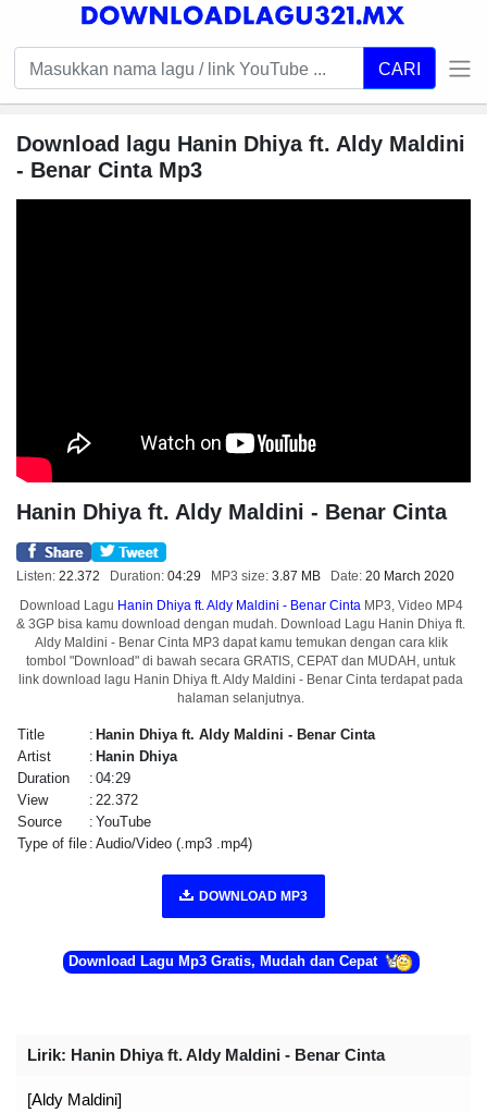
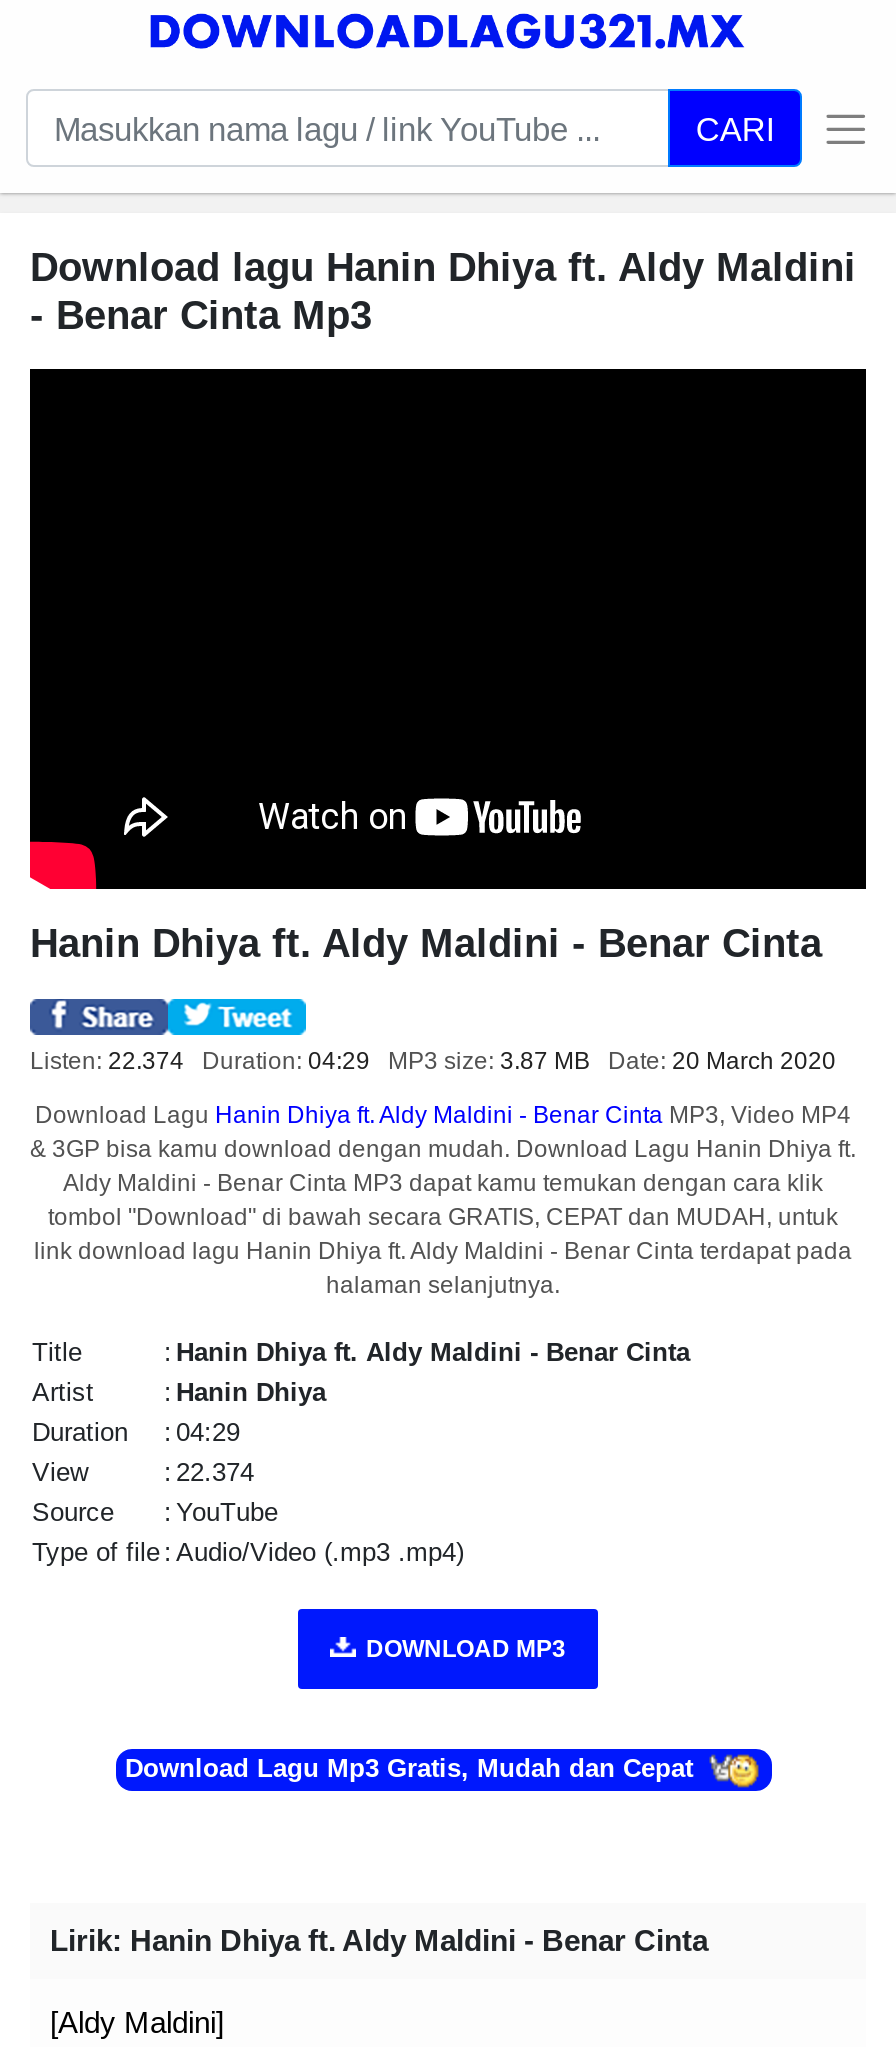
[16,568,454,584] Listen: 22.372 Duration: 04:29 MP3 size: 3.87 MB Date: 20 March 2020 -> [30,1047,836,1075] Listen: 22.374 Duration: 04:29 MP3 size: 3.87 MB Date: 20 March 2020
[89,792,138,808] : 22.372 -> [164,1457,254,1487] : 22.374

